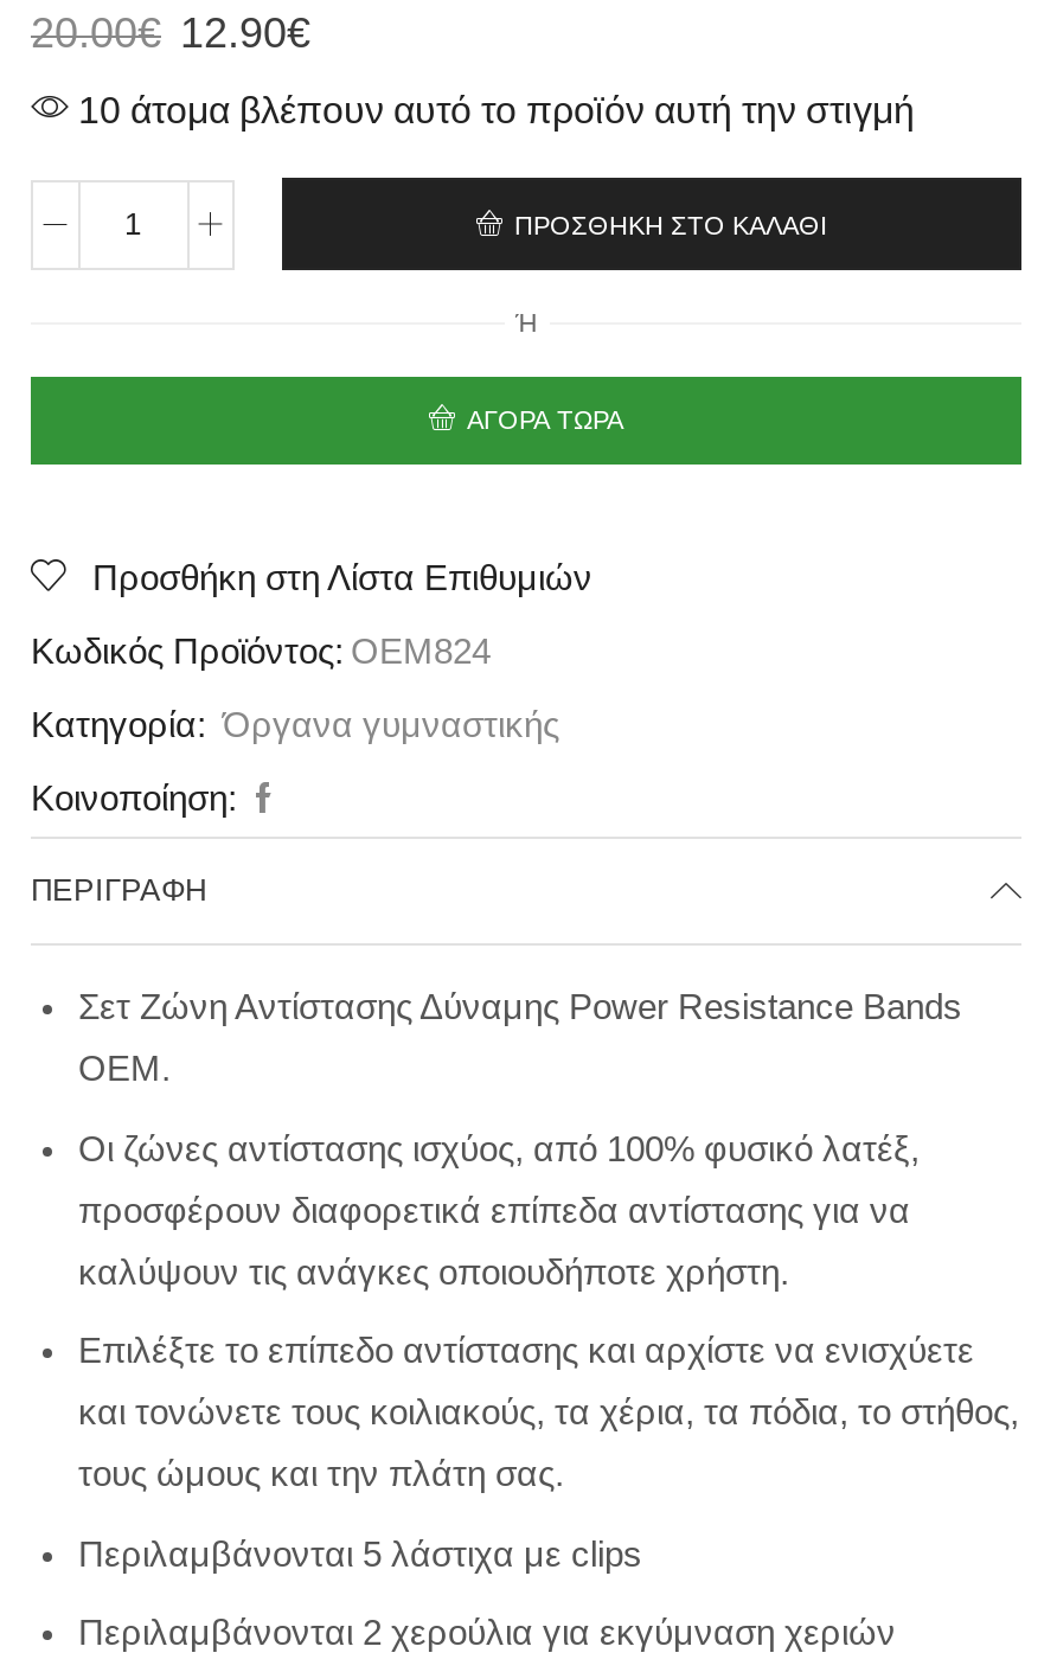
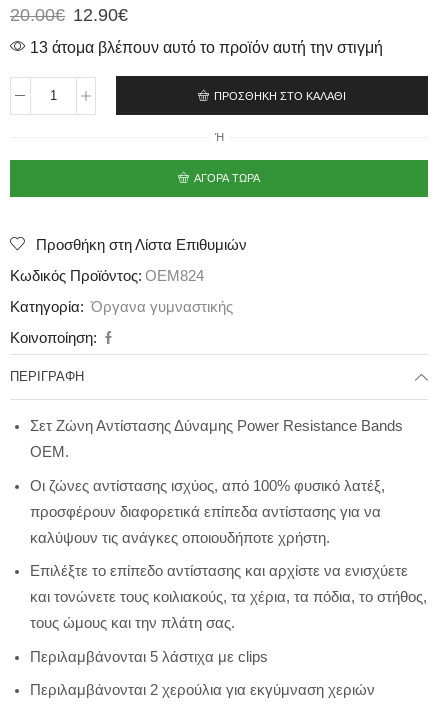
[69,91,915,131] 10 άτομα βλέπουν αυτό το προϊόν αυτή την στιγμή -> [26,39,383,56] 13 άτομα βλέπουν αυτό το προϊόν αυτή την στιγμή

